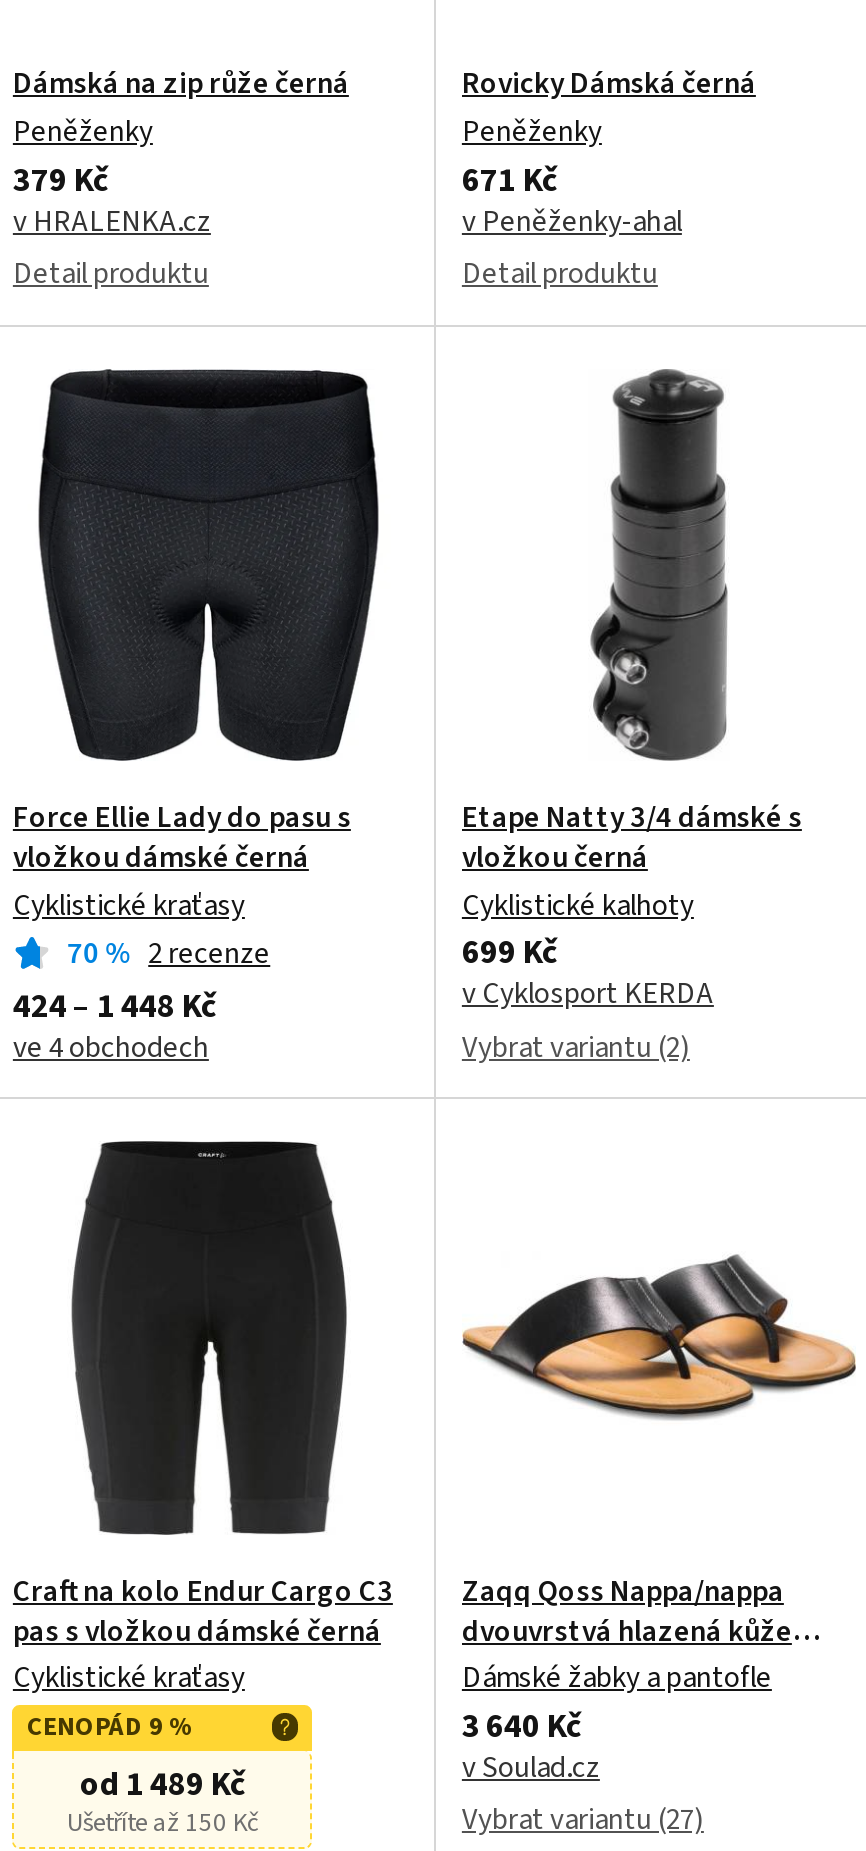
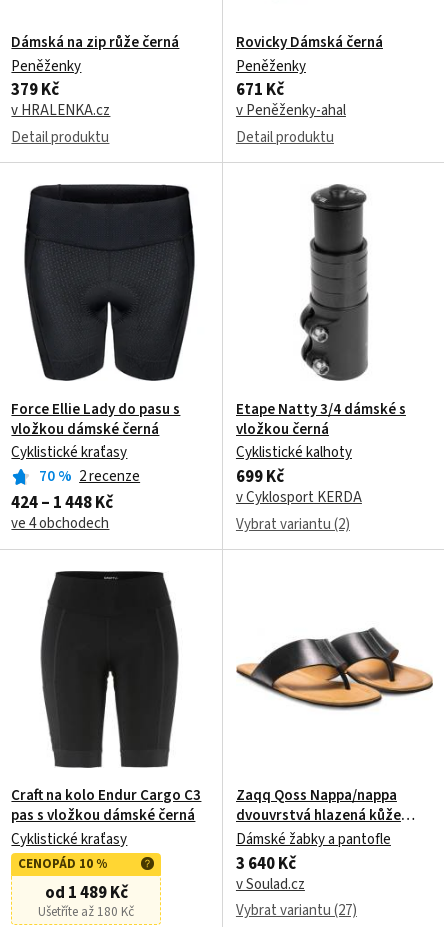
[27,1709,191,1745] CENOPÁD 9 % -> [18,855,107,873] CENOPÁD 10 %
[67,1804,259,1840] Ušetříte až 150 Kč -> [38,903,134,921] Ušetříte až 180 Kč

